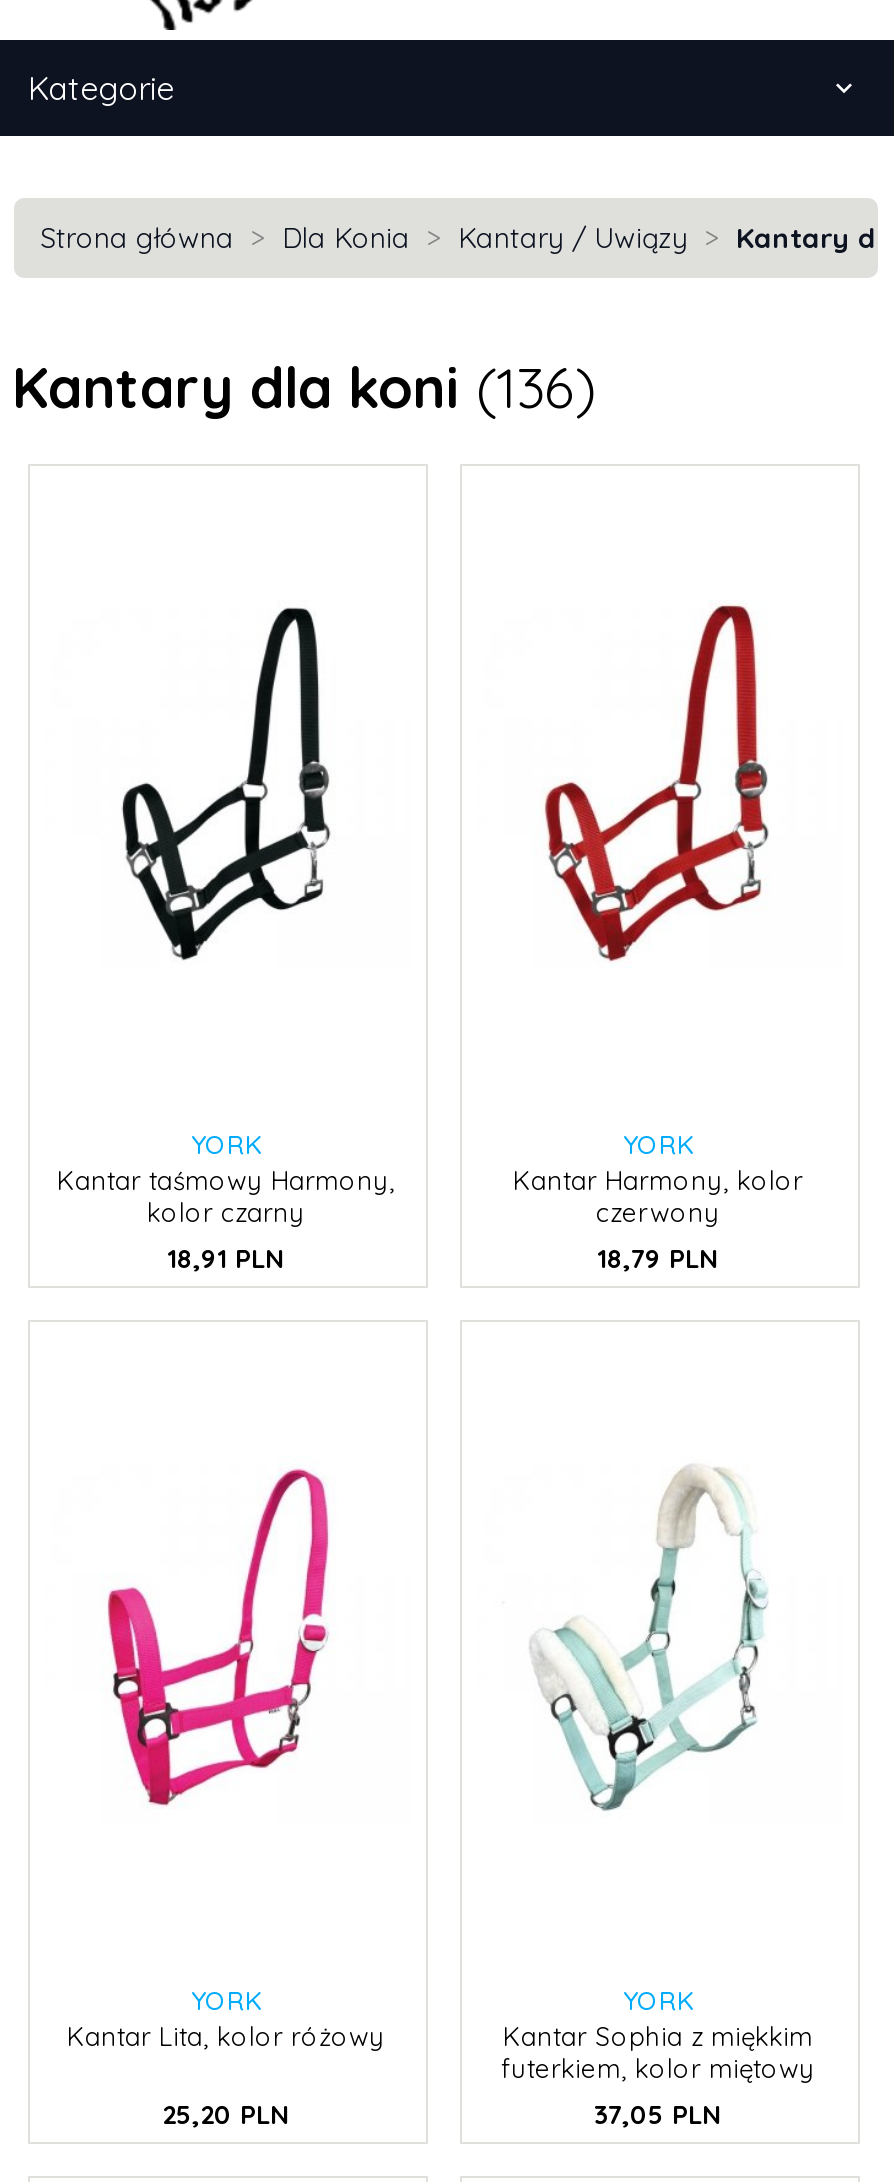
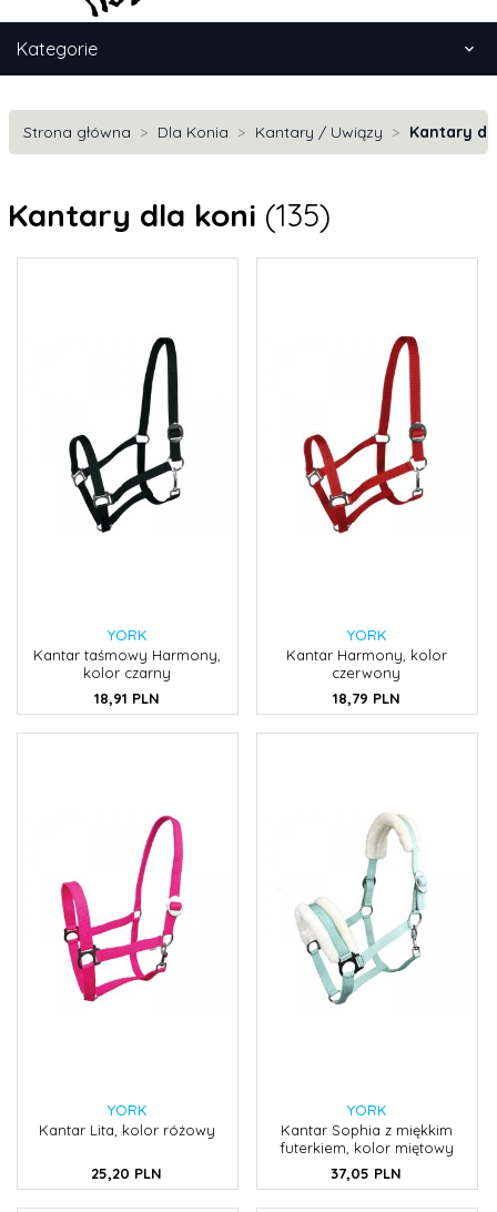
[12,351,596,421] Kantary dla koni (136) -> [8,195,331,234] Kantary dla koni (135)

